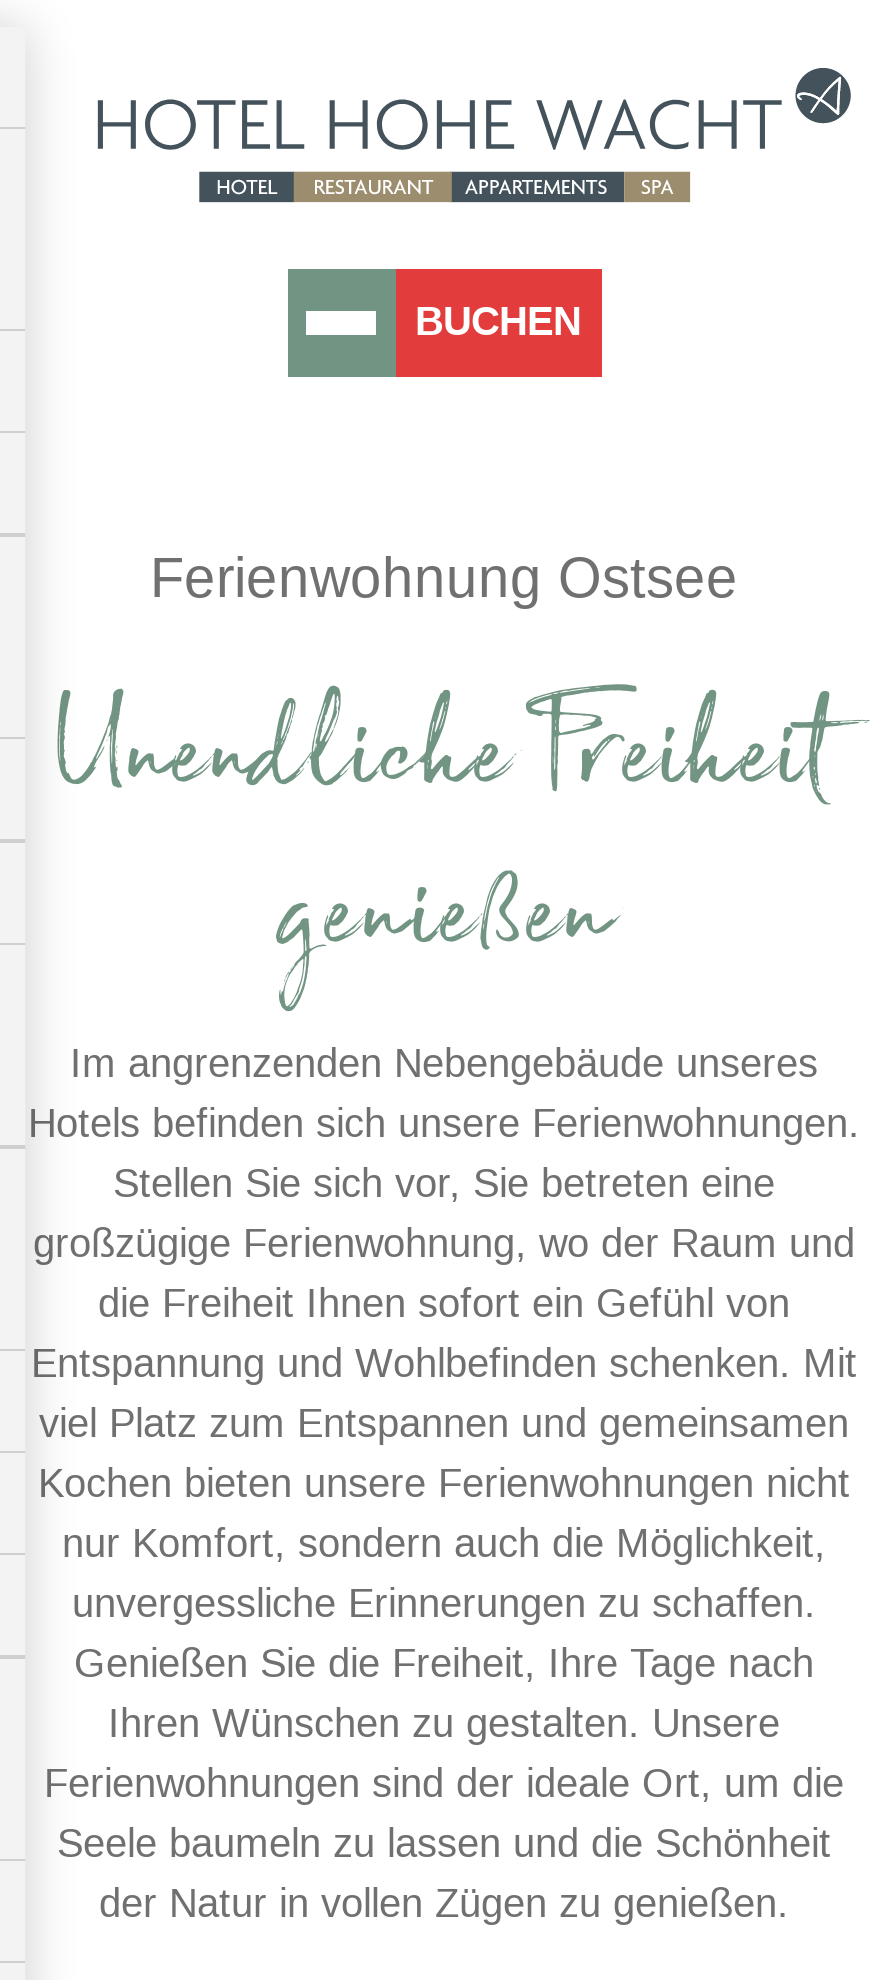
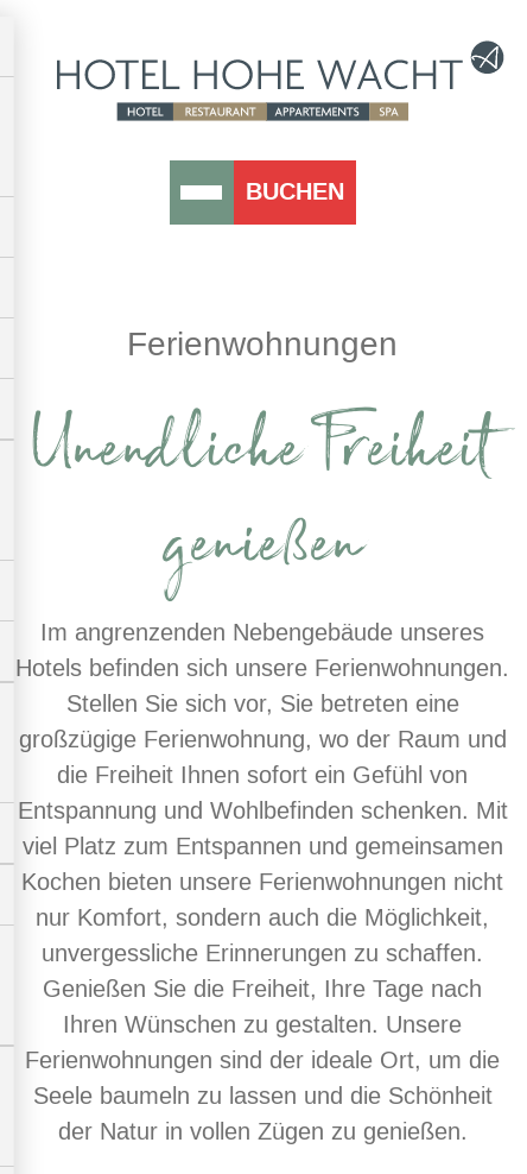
[150,547,738,609] Ferienwohnung Ostsee -> [127,326,398,362] Ferienwohnungen

